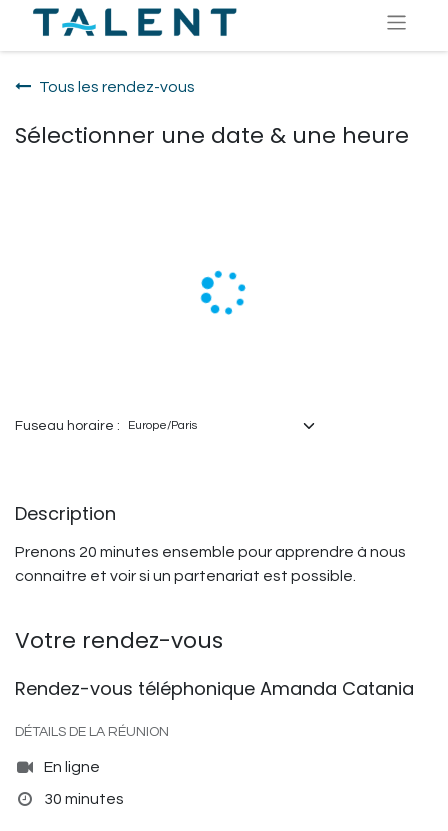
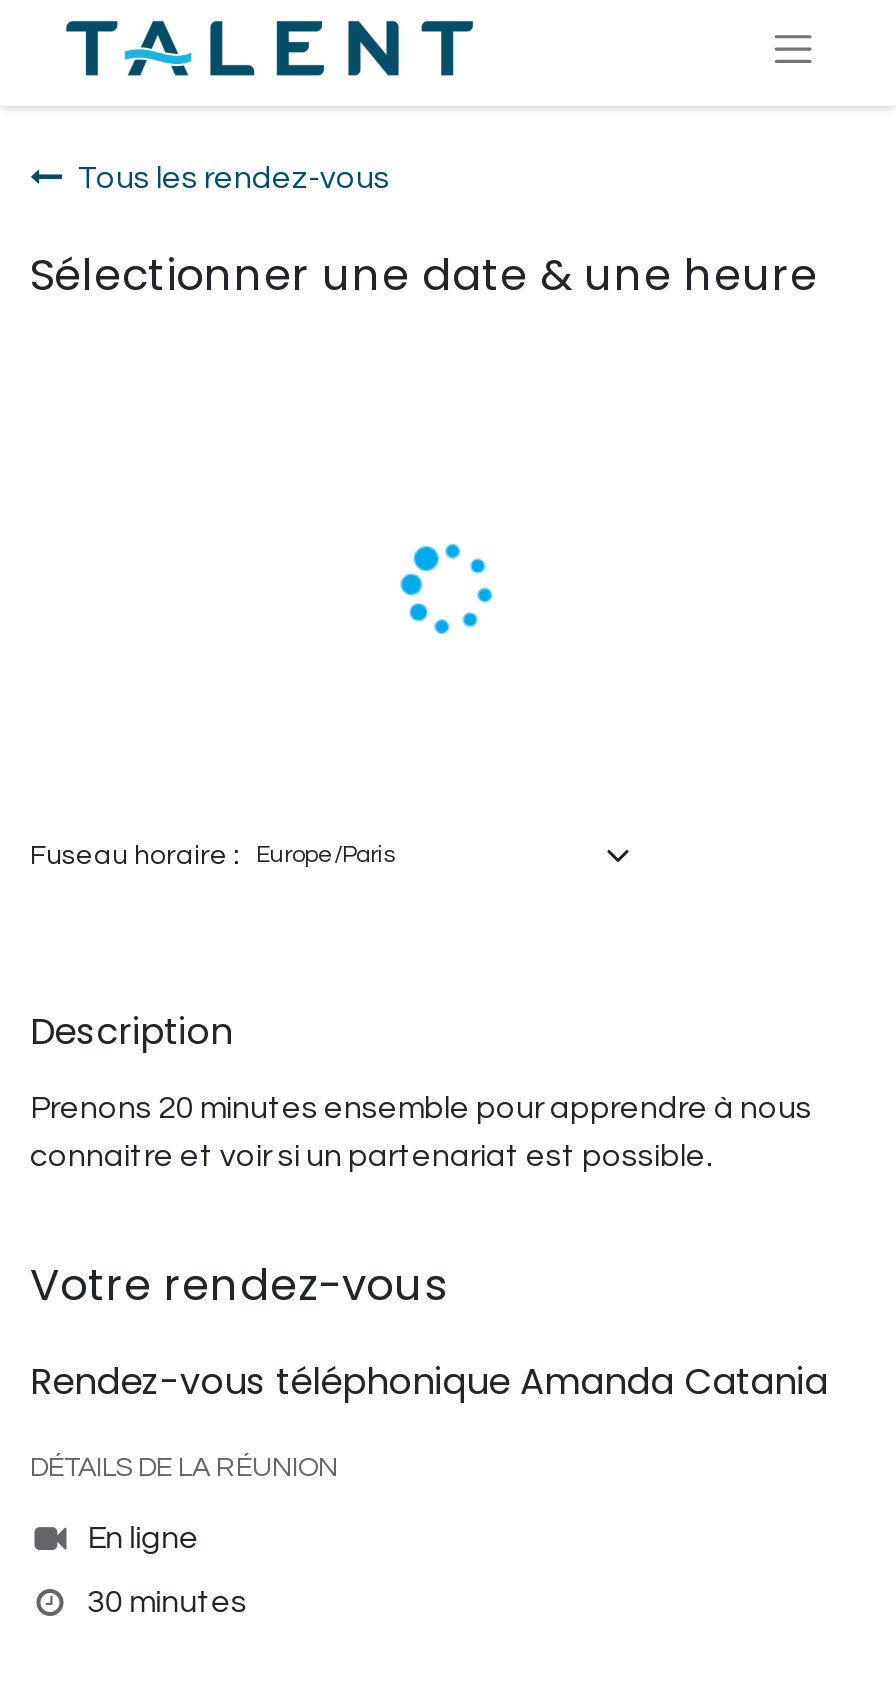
[199,270,247,316] [image] -> [398,542,494,636] [image]

